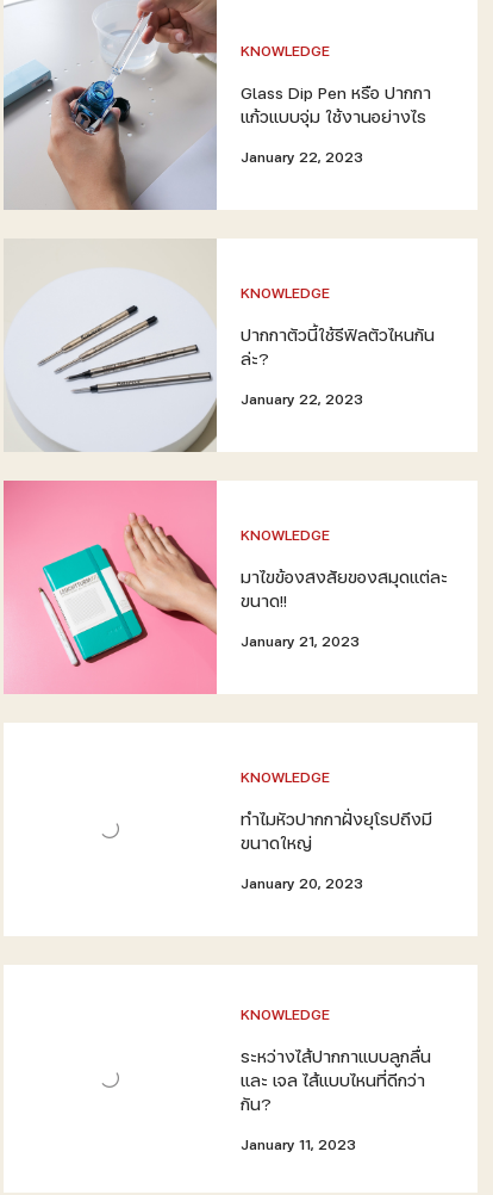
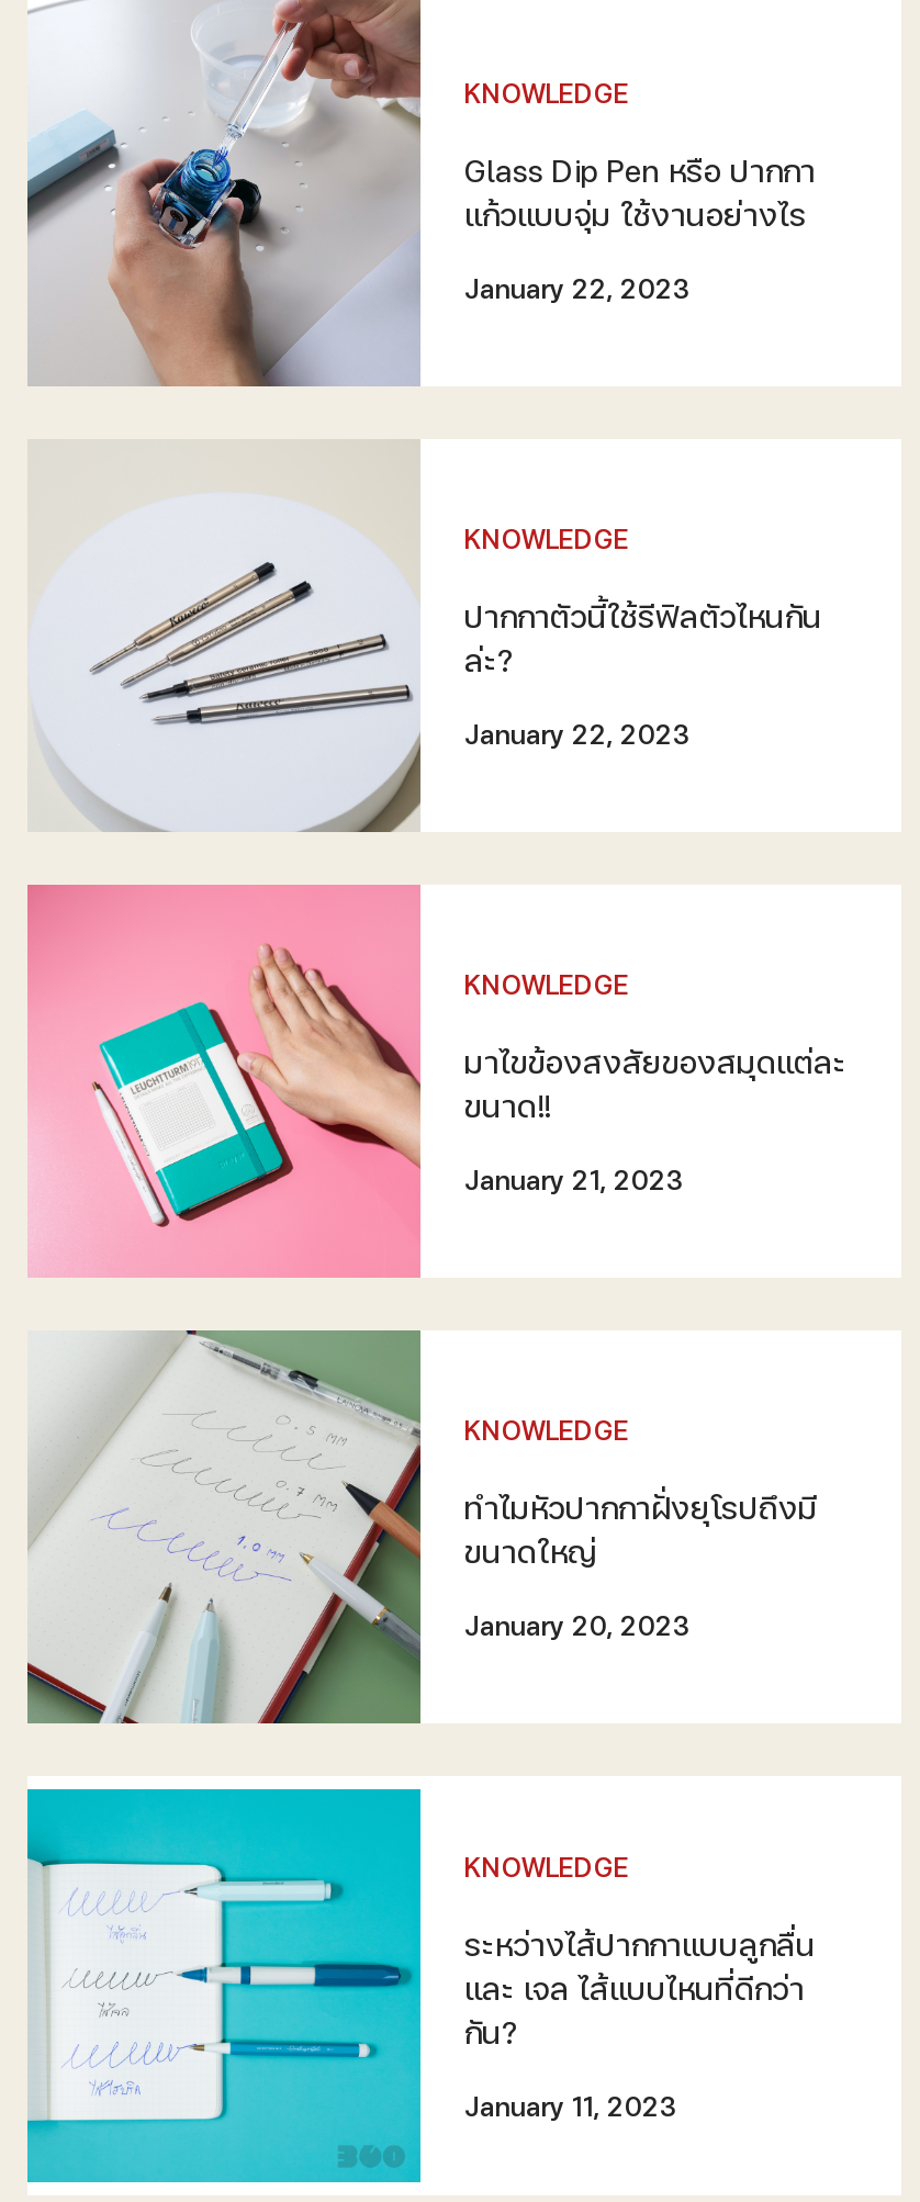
none -> [25,1328,423,1726] [image]
none -> [25,1787,423,2184] [image]

